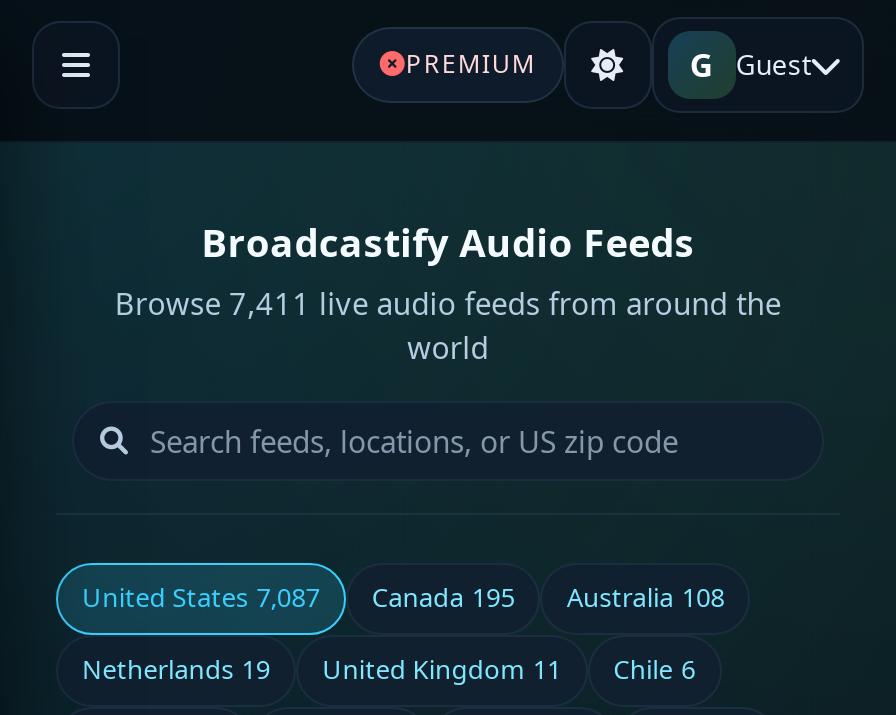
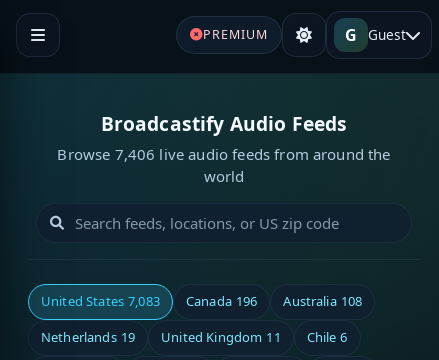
[115,283,781,323] Browse 7,411 live audio feeds from around the -> [57,144,391,164] Browse 7,406 live audio feeds from around the
[82,580,320,616] United States 7,087 -> [41,292,160,310] United States 7,083
[372,580,515,616] Canada 195 -> [186,292,257,310] Canada 196

